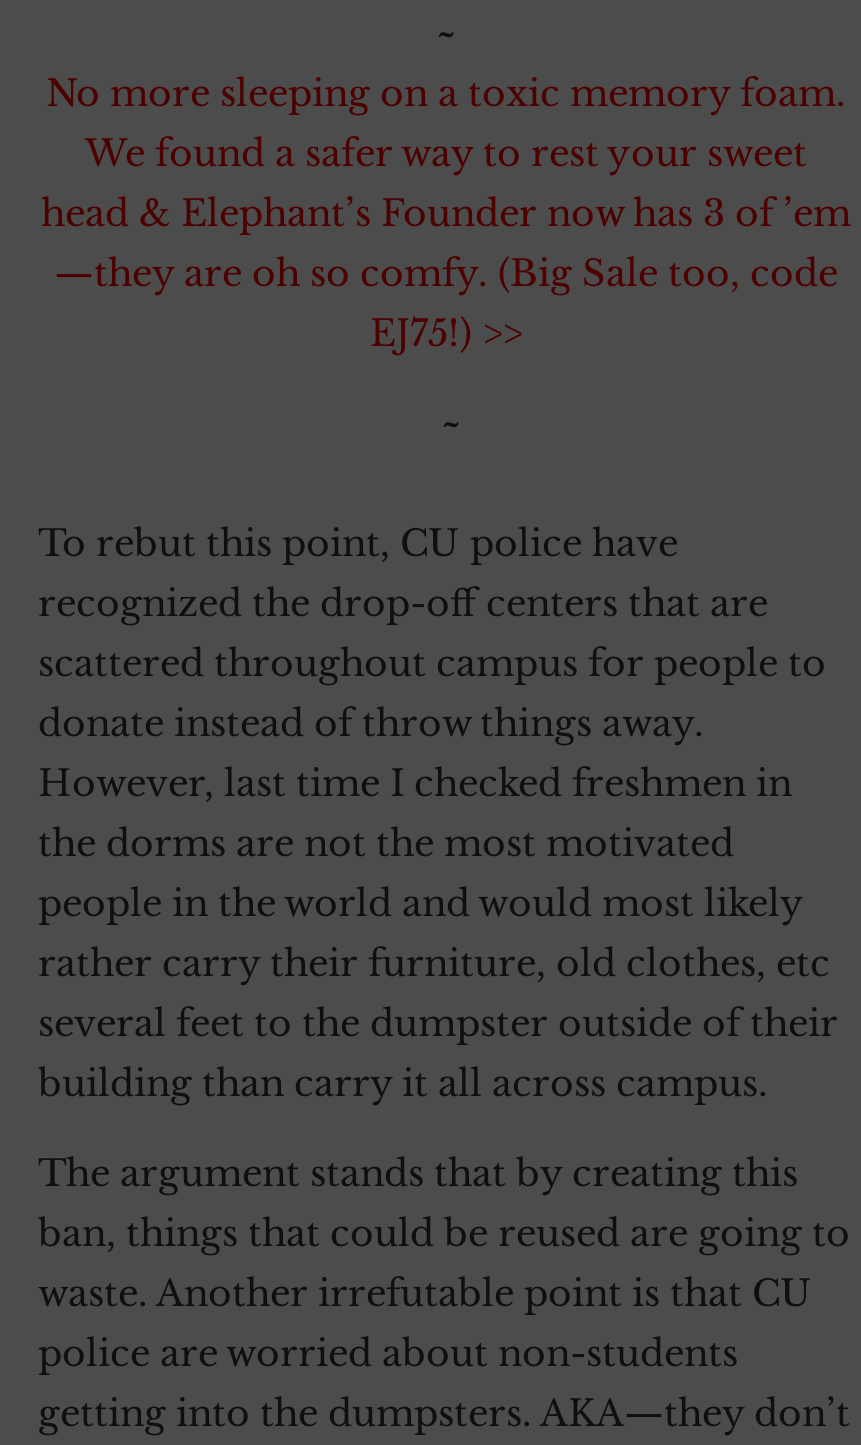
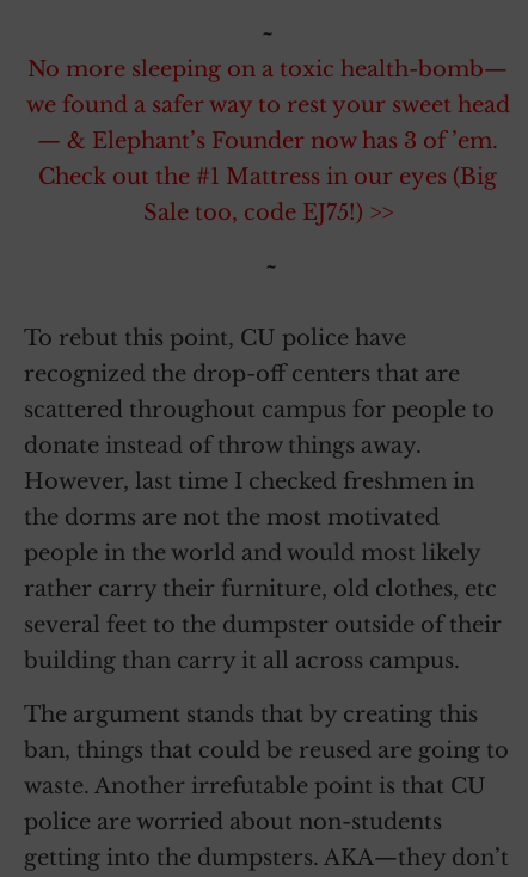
[41,72,851,356] No more sleeping on a toxic memory foam. | We found a safer way to rest your sweet | head & Elephant’s Founder now has 3 of ’em | —they are oh so comfy. (Big Sale too, code | EJ75!) >> -> [26,56,509,226] No more sleeping on a toxic health-bomb— | we found a safer way to rest your sweet head | — & Elephant’s Founder now has 3 of ’em. | Check out the #1 Mattress in our eyes (Big | Sale too, code EJ75!) >>

